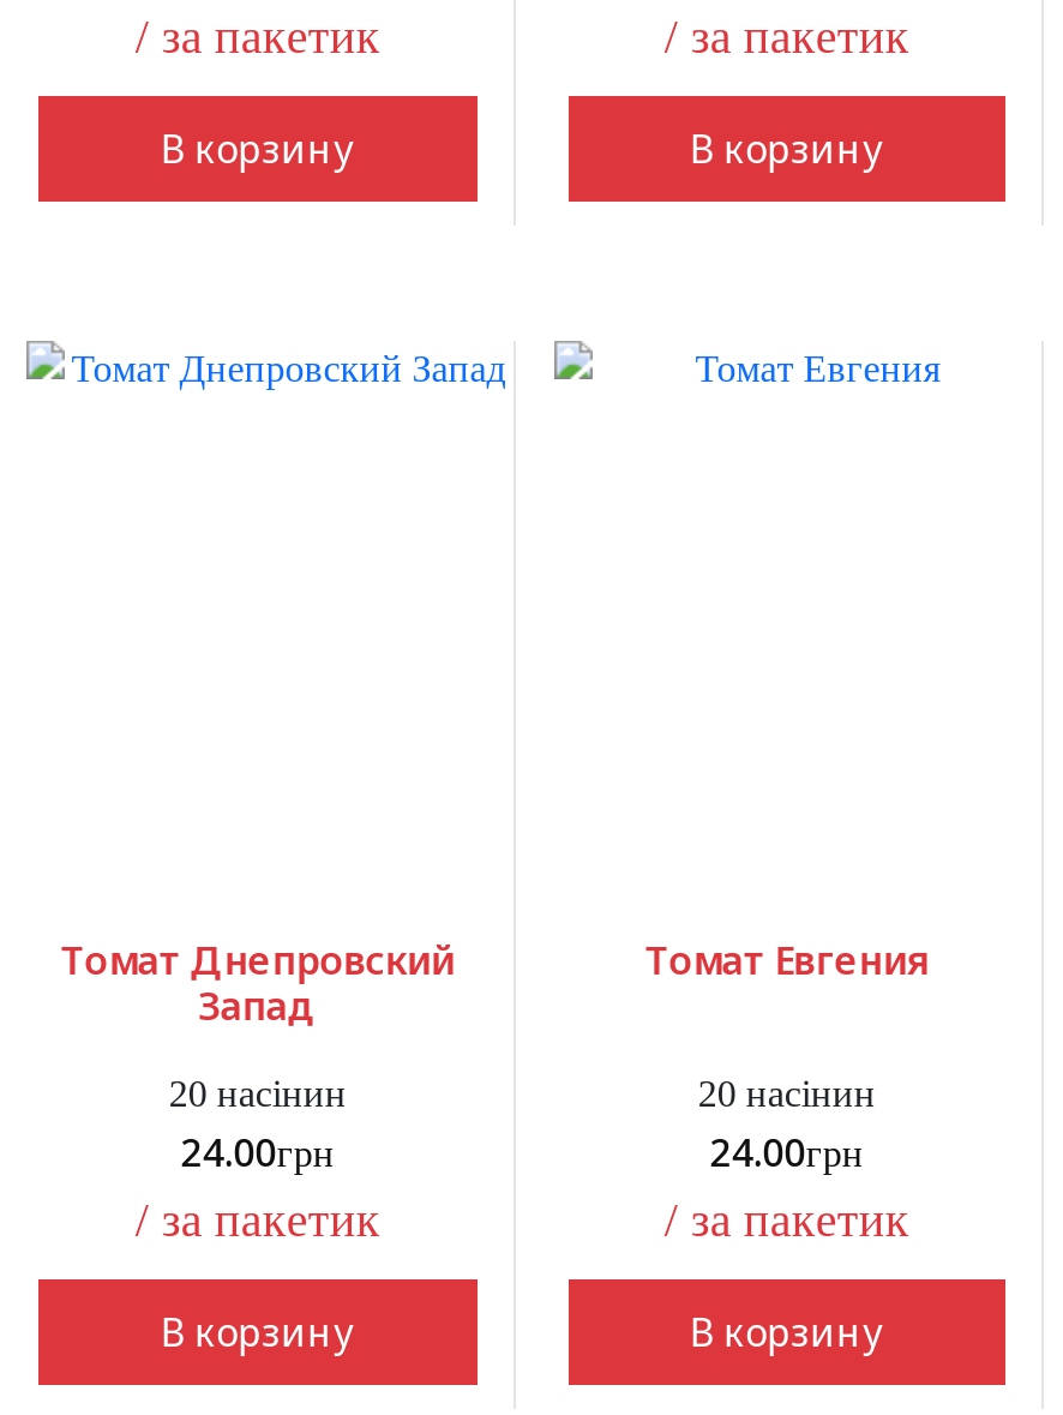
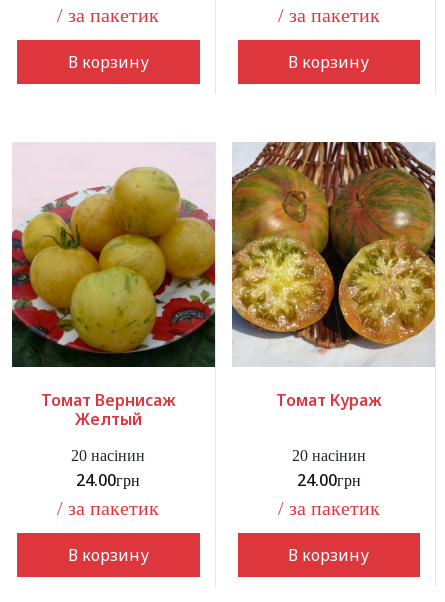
none -> [11,143,216,368] [image]
none -> [231,141,436,367] [image]
[60,933,454,1032] Томат Днепровский | Запад -> [41,389,176,430] Томат Вернисаж | Желтый
[645,933,928,986] Томат Евгения -> [276,389,382,411] Томат Кураж

